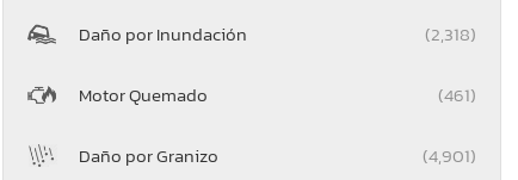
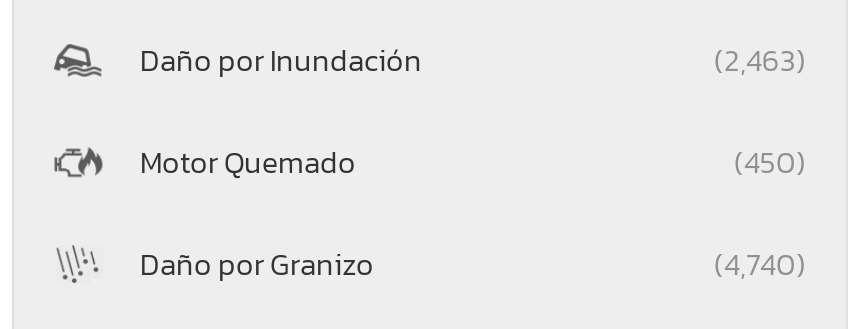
[425,20,476,47] (2,318) -> [714,36,806,82] (2,463)
[438,80,476,108] (461) -> [734,138,806,184] (450)
[423,141,476,169] (4,901) -> [714,240,806,286] (4,740)

